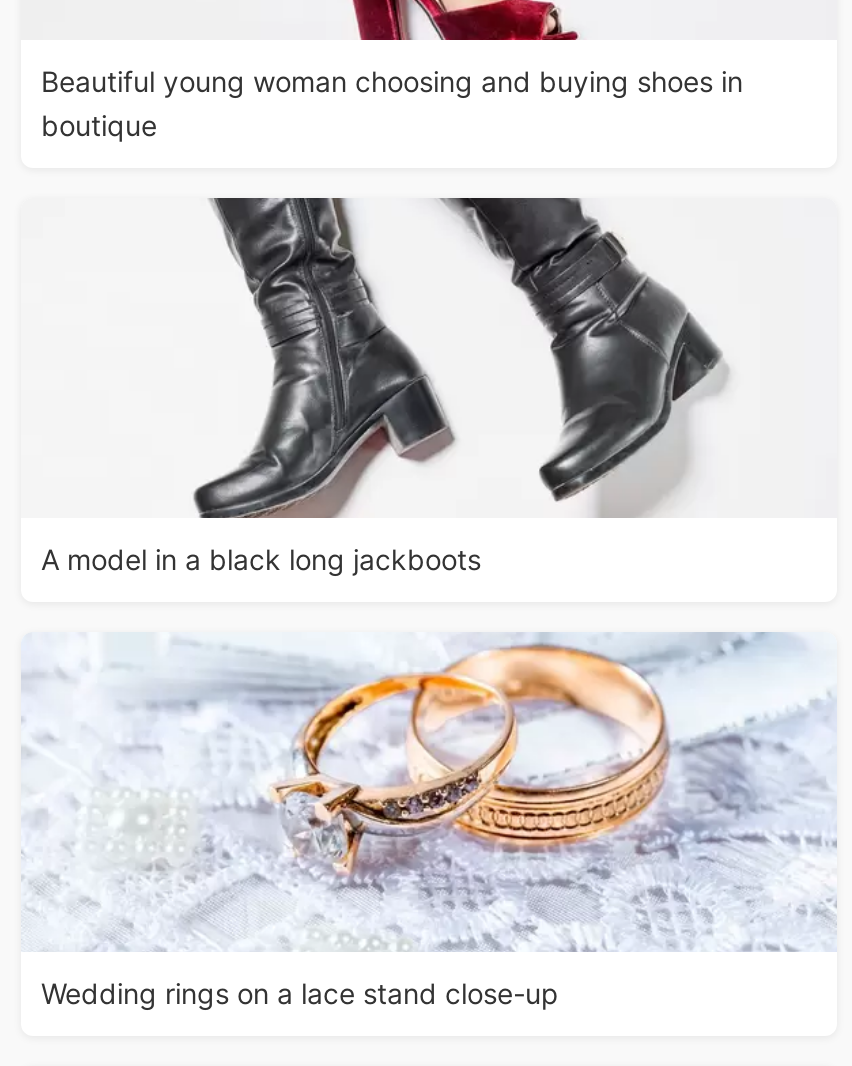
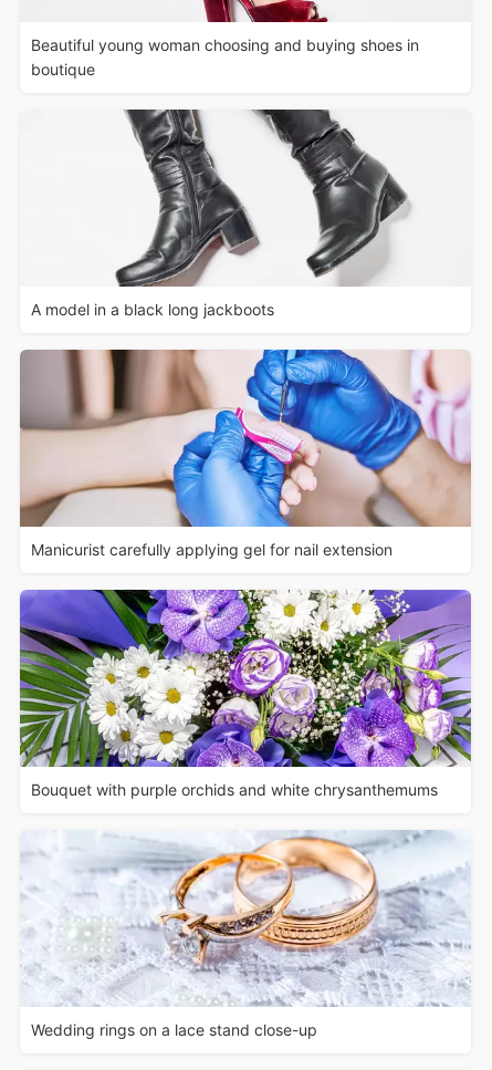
none -> [19,349,472,558] [image] | Manicurist carefully applying gel for nail extension
none -> [19,589,472,798] [image] | Bouquet with purple orchids and white chrysanthemums

